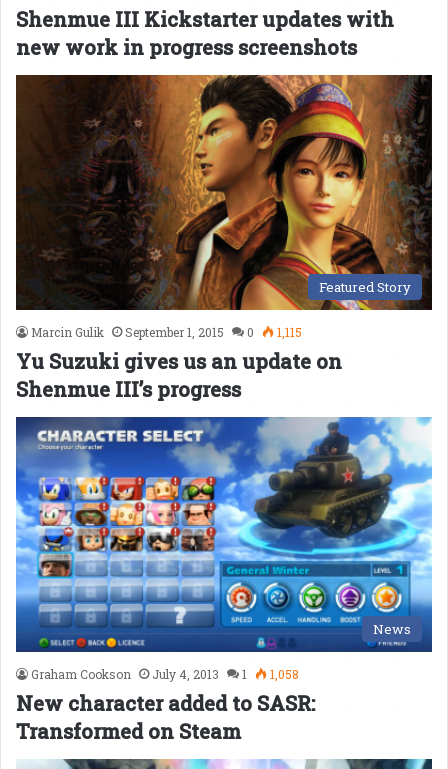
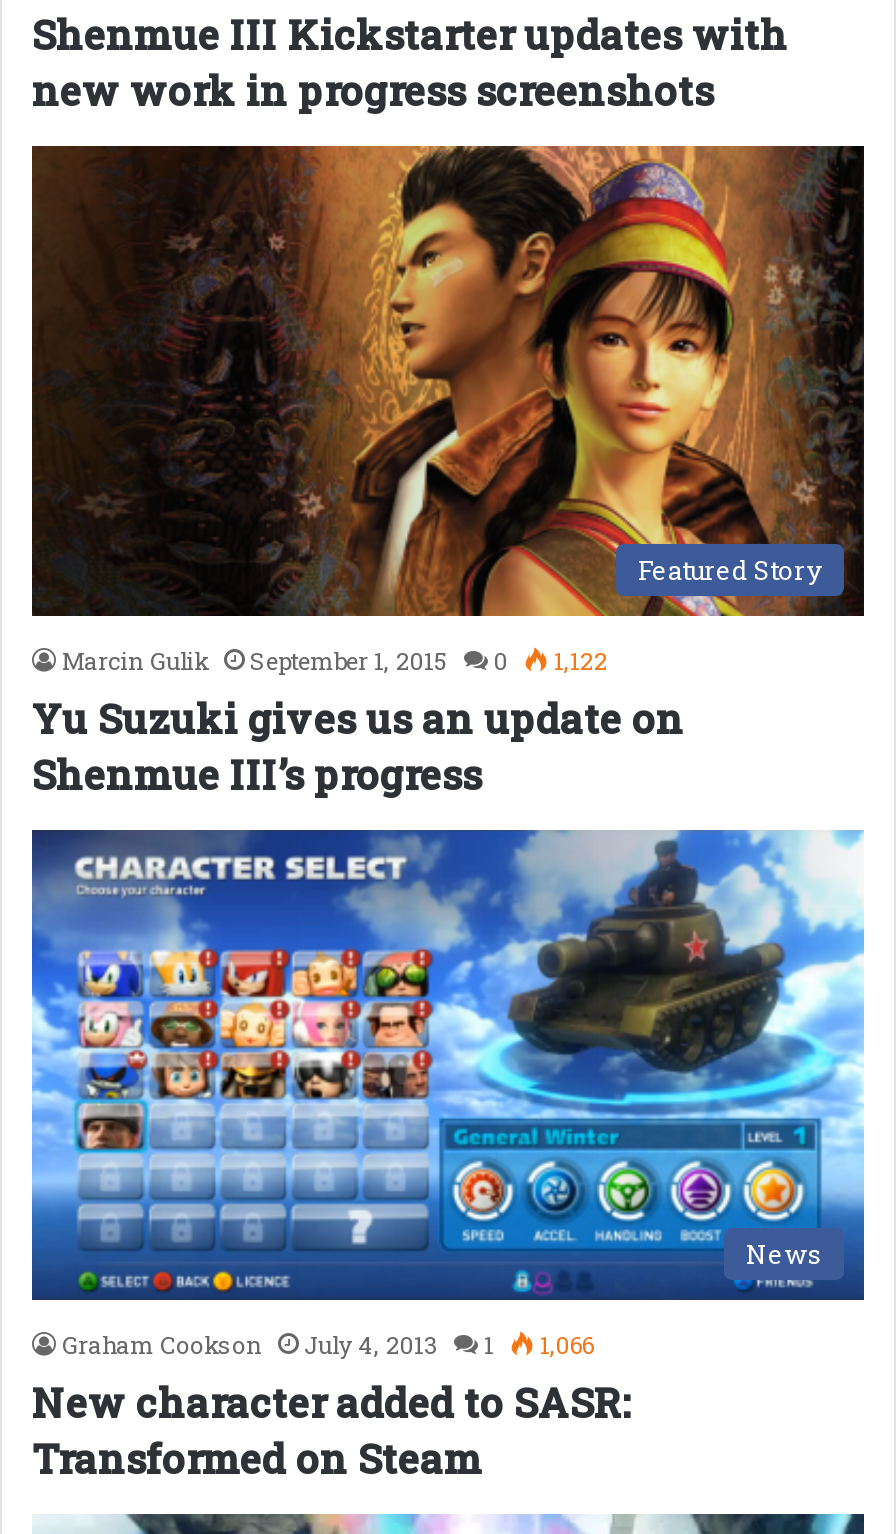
[31,324,302,340] Marcin Gulik September 1, 2015 0 1,115 -> [62,644,608,676] Marcin Gulik September 1, 2015 0 1,122
[31,666,299,682] Graham Cookson July 4, 2013 1 1,058 -> [62,1327,594,1359] Graham Cookson July 4, 2013 1 1,066

